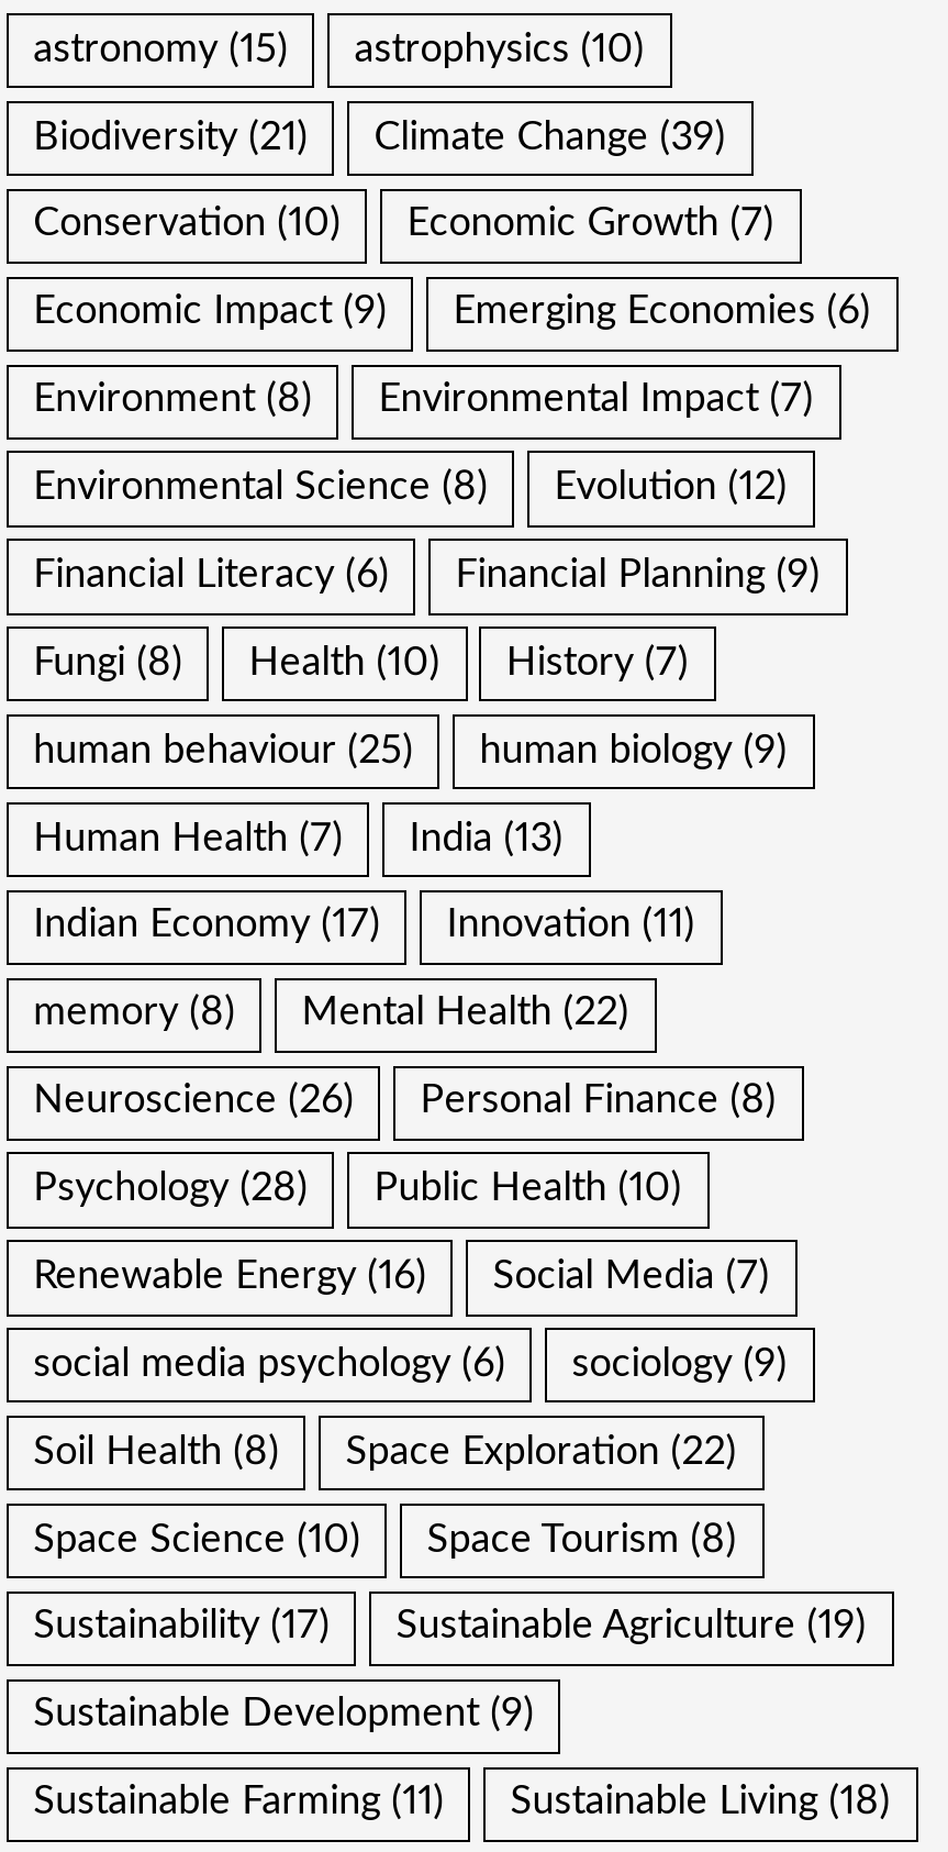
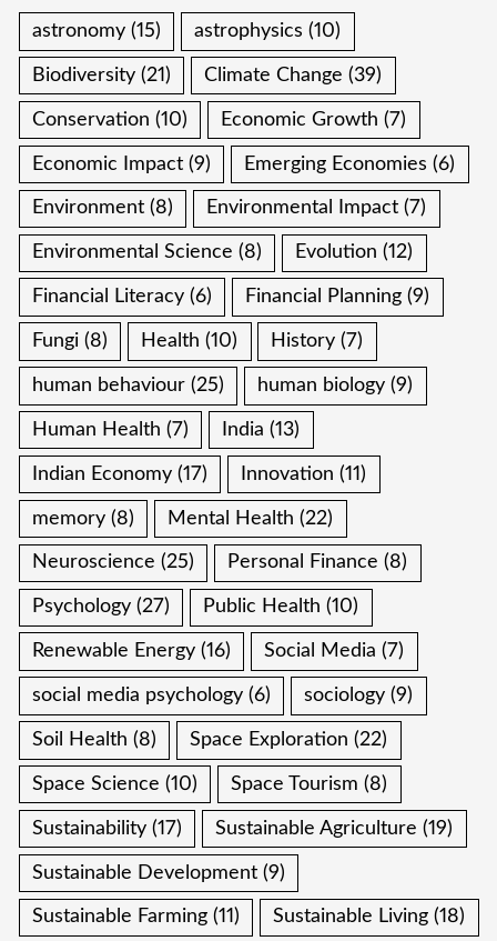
[33,1082,354,1122] Neuroscience (26) -> [32,552,194,572] Neuroscience (25)
[33,1170,682,1209] Psychology (28) Public Health (10) -> [32,597,359,617] Psychology (27) Public Health (10)

